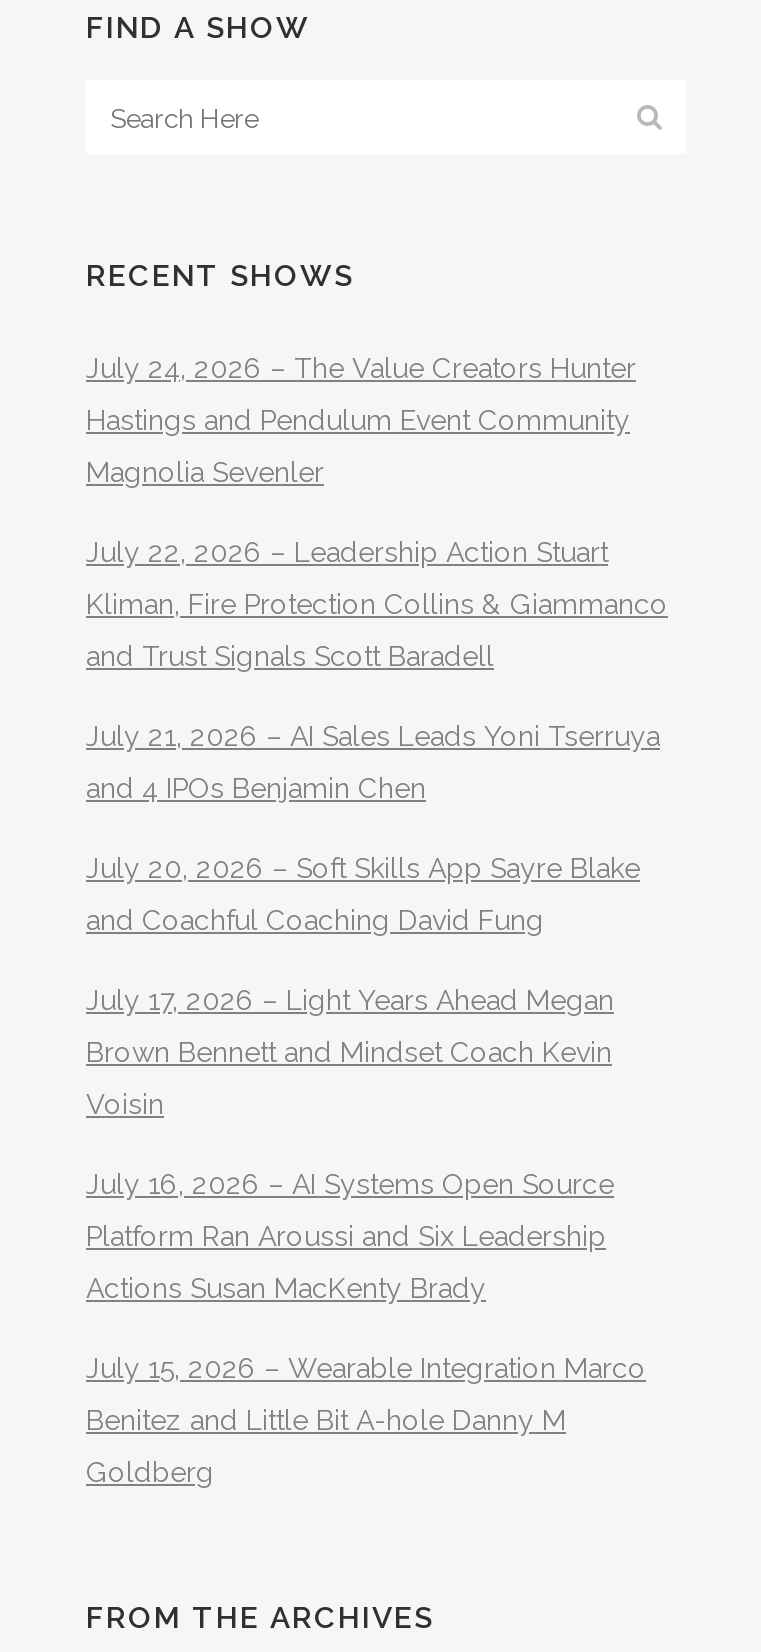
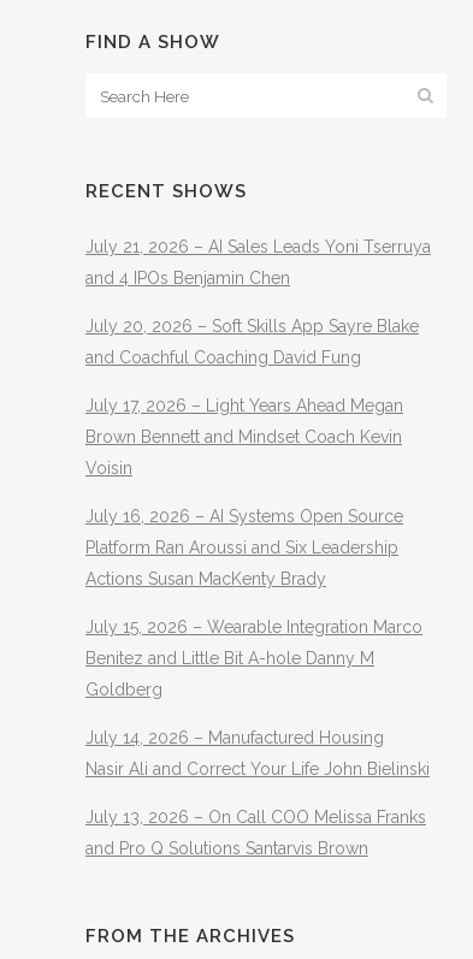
[86,352,668,672] July 24, 2026 – The Value Creators Hunter | Hastings and Pendulum Event Community | Magnolia Sevenler | July 22, 2026 – Leadership Action Stuart | Kliman, Fire Protection Collins & Giammanco | and Trust Signals Scott Baradell -> none
moved [86,720,660,1488] -> [85,237,431,699]: July 21, 2026 – AI Sales Leads Yoni Tserruya | and 4 IPOs Benjamin Chen | July 20, 2026 – Soft Skills App Sayre Blake | ... | Benitez and Little Bit A-hole Danny M | Goldberg
none -> [85,728,430,858] July 14, 2026 – Manufactured Housing | Nasir Ali and Correct Your Life John Bielinski | July 13, 2026 – On Call COO Melissa Franks | and Pro Q Solutions Santarvis Brown

